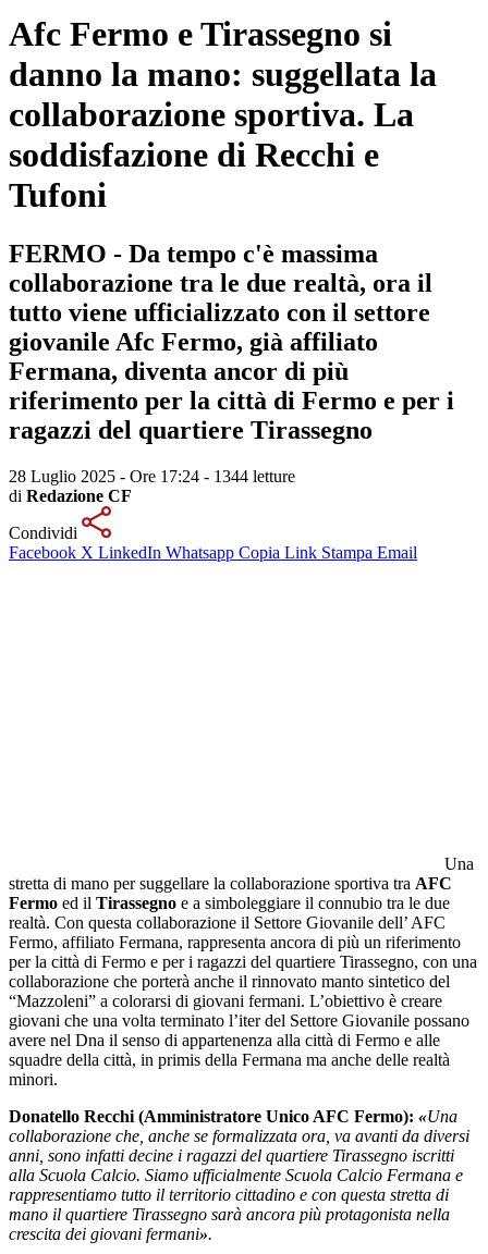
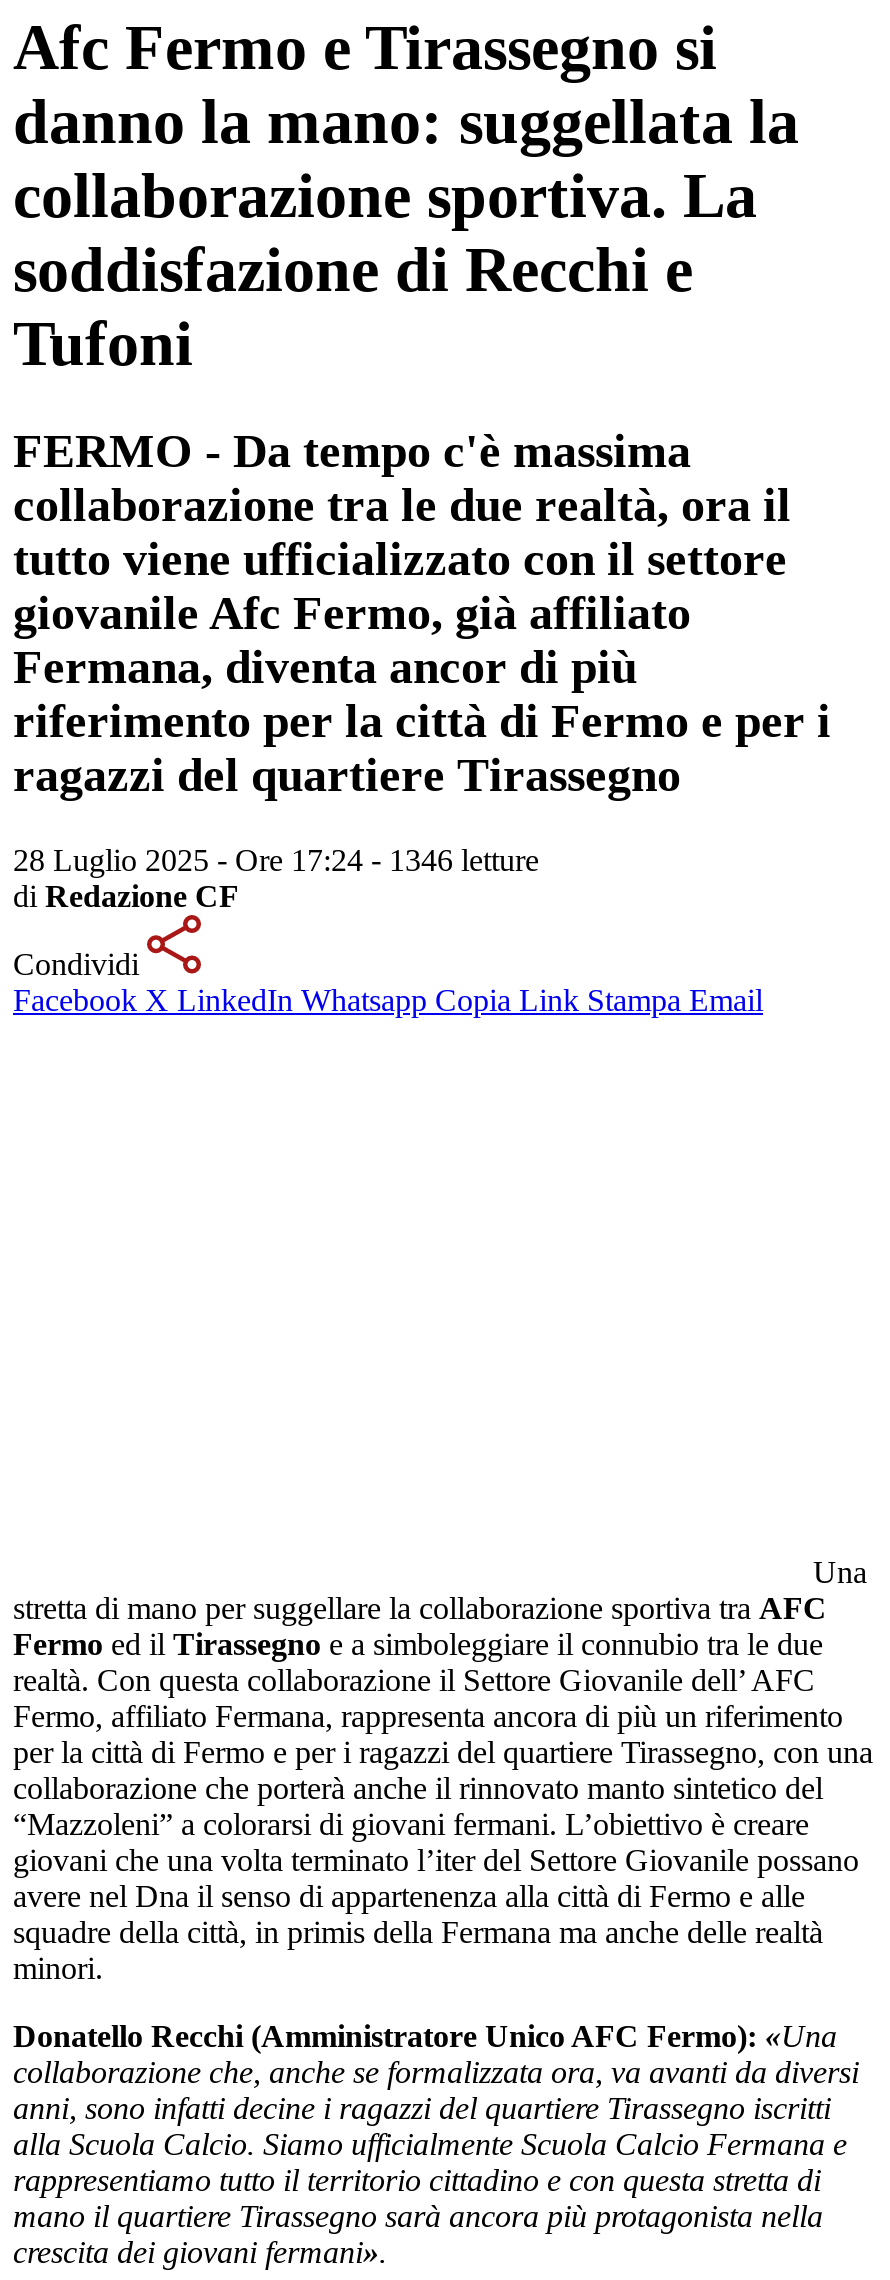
[9,467,295,485] 28 Luglio 2025 - Ore 17:24 - 1344 letture -> [13,843,539,877] 28 Luglio 2025 - Ore 17:24 - 1346 letture

